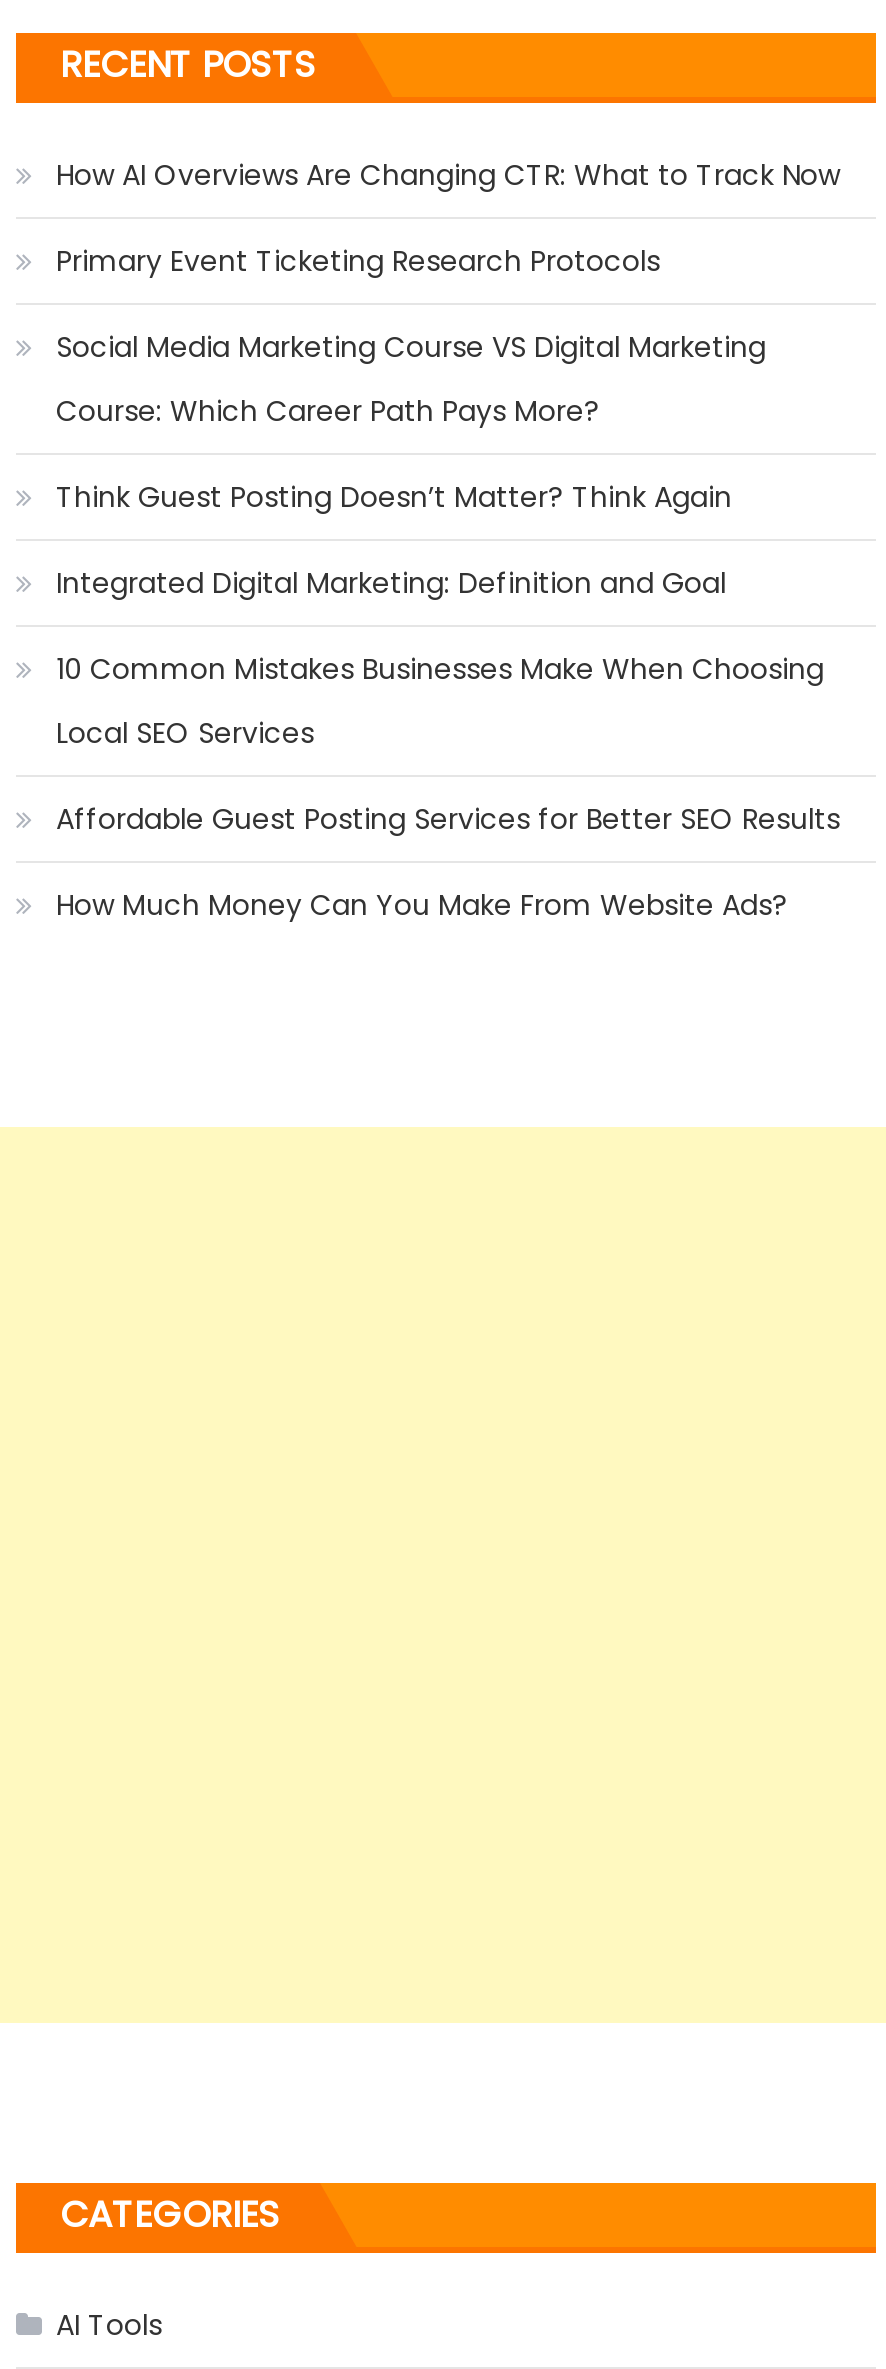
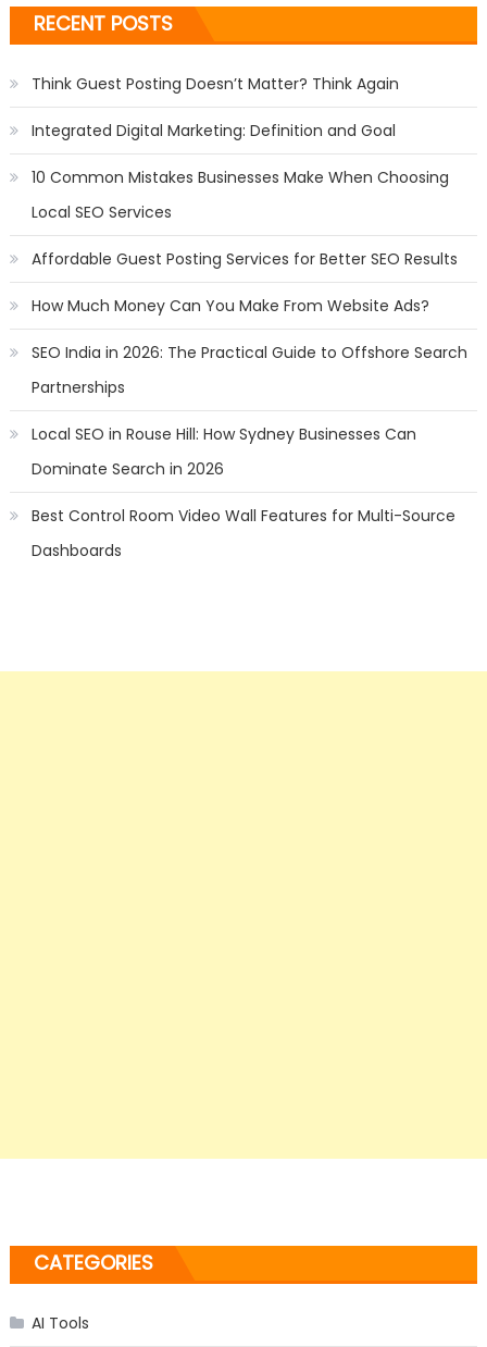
[56,155,840,431] How AI Overviews Are Changing CTR: What to Track Now | Primary Event Ticketing Research Protocols | Social Media Marketing Course VS Digital Marketing | Course: Which Career Path Pays More? -> none
moved [56,477,840,925] -> [32,73,458,317]: Think Guest Posting Doesn’t Matter? Think Again | Integrated Digital Marketing: Definition and Goal | 10 Common Mistakes Businesses Make When Choosing | Local SEO Services | Affordable Guest Posting Services for Better SEO Results | How Much Money Can You Make From Website Ads?
none -> [32,342,467,561] SEO India in 2026: The Practical Guide to Offshore Search | Partnerships | Local SEO in Rouse Hill: How Sydney Businesses Can | Dominate Search in 2026 | Best Control Room Video Wall Features for Multi-Source | Dashboards

